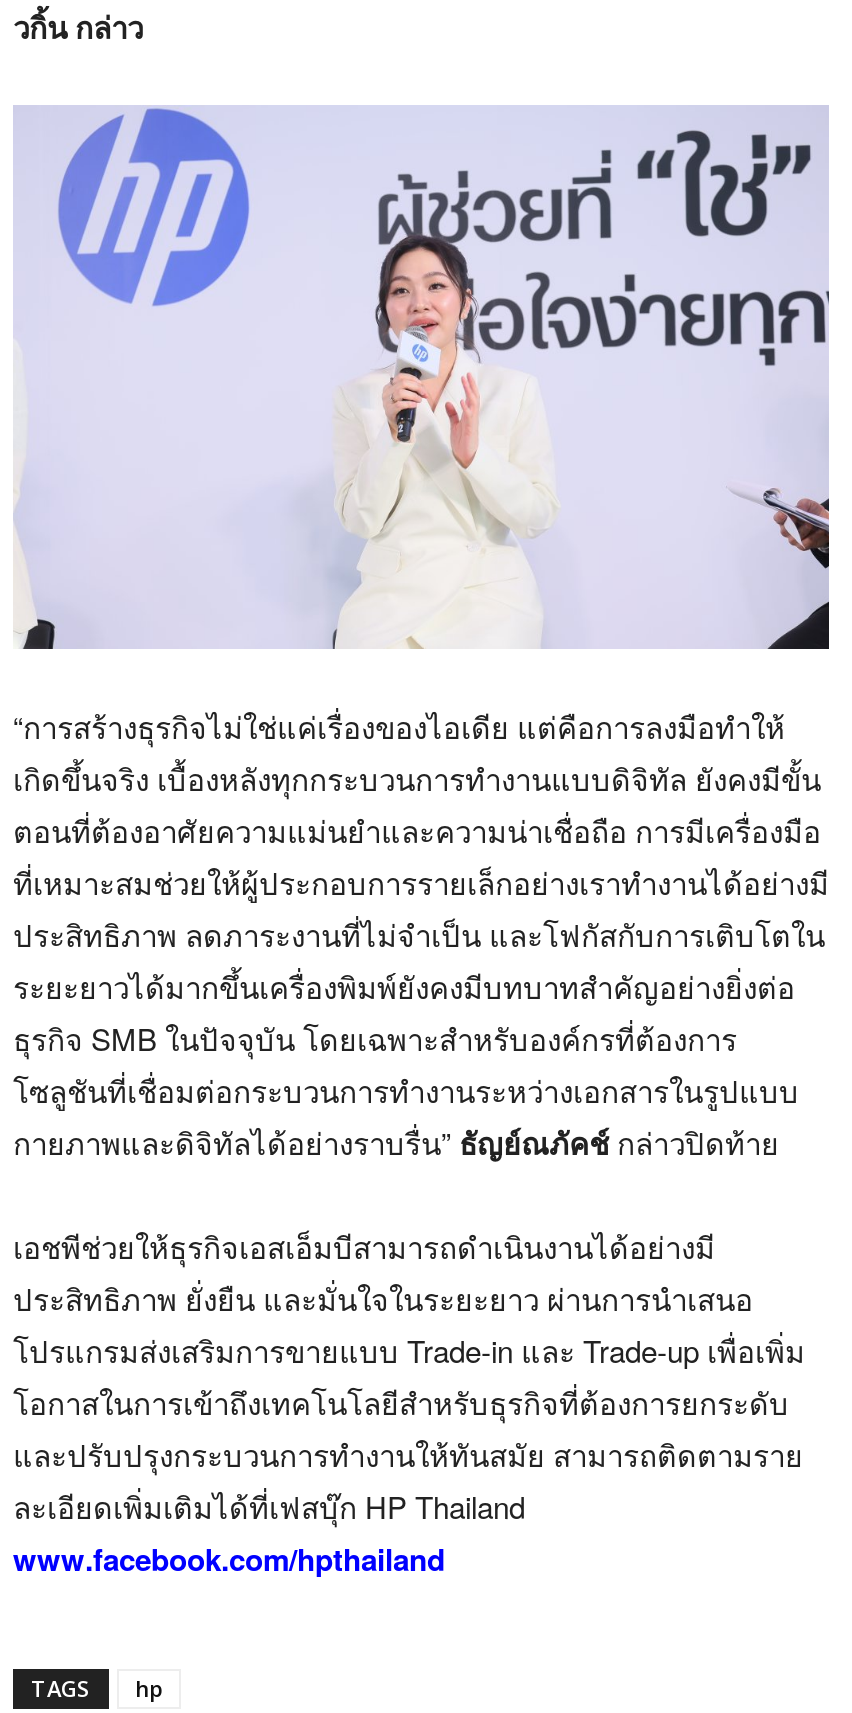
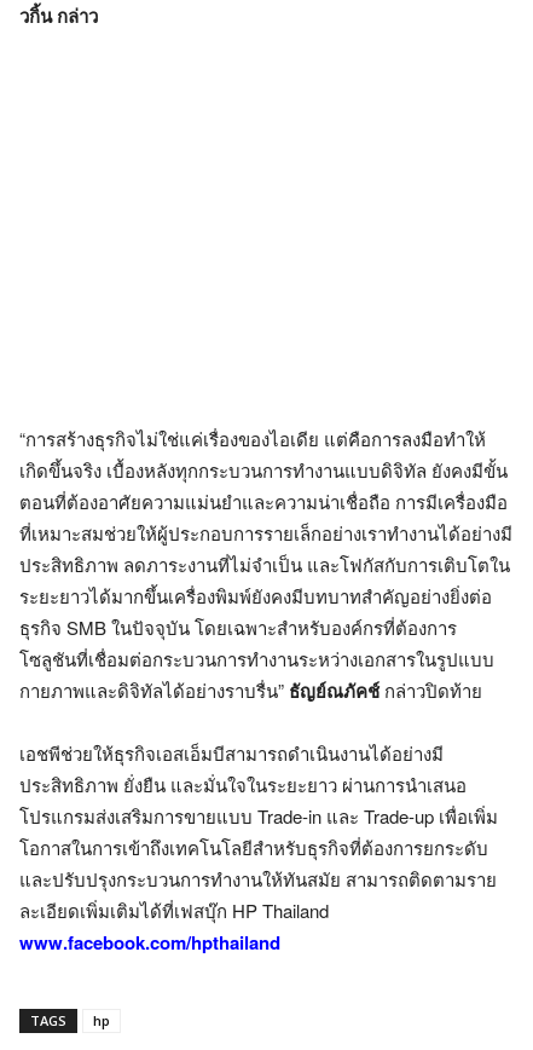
[13,104,831,652] [image] -> none

